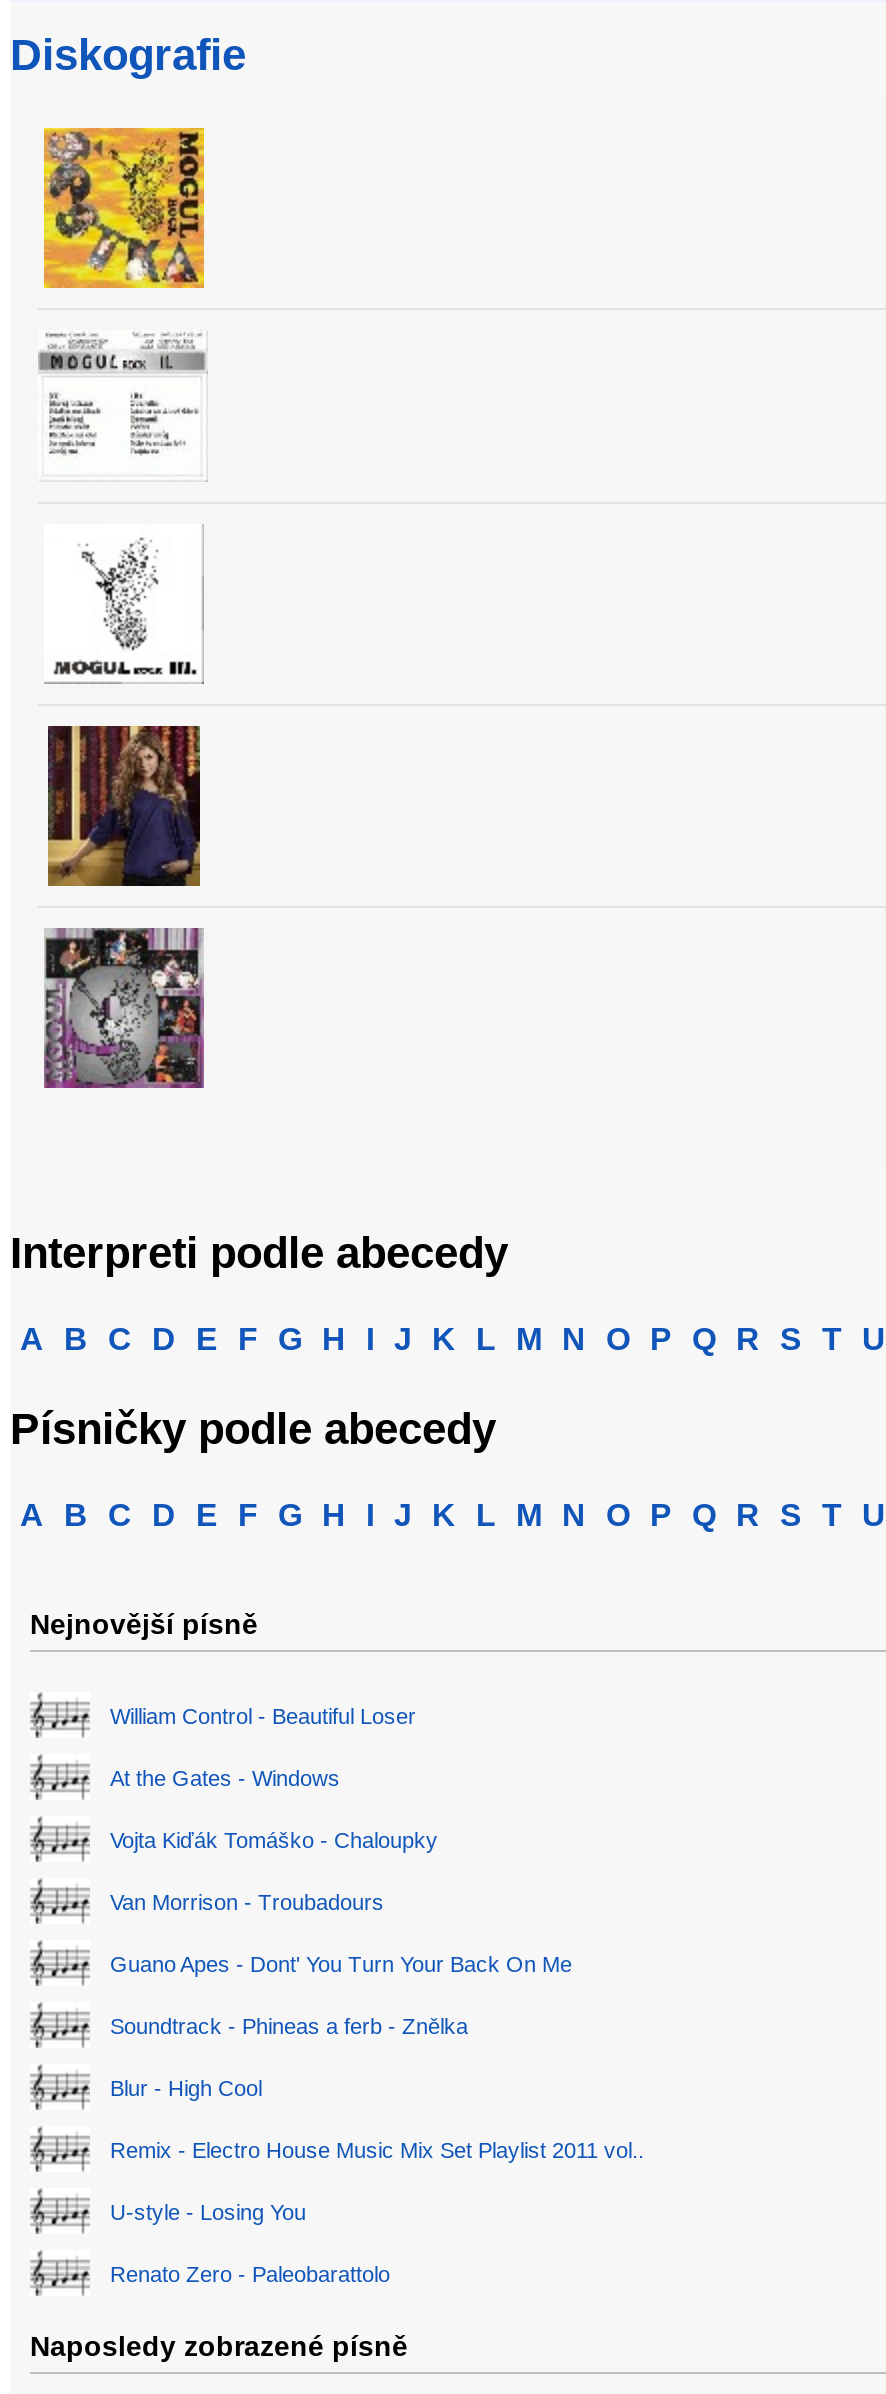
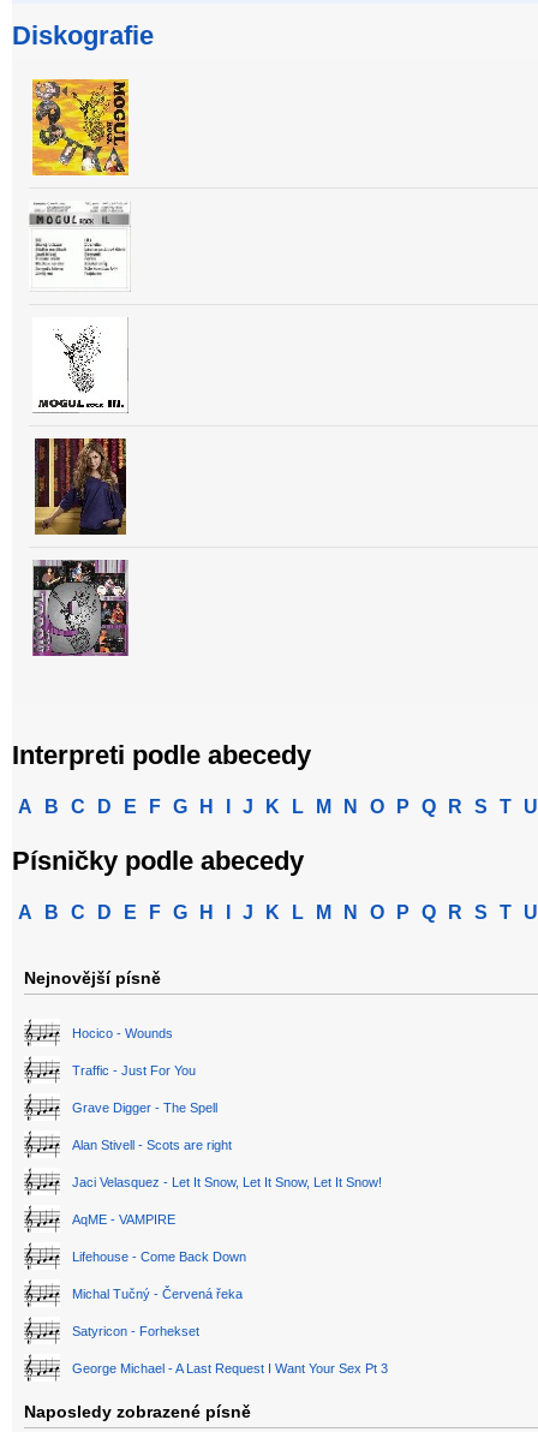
[110,1703,416,1727] William Control - Beautiful Loser -> [72,1025,173,1040] Hocico - Wounds
[110,1765,340,1789] At the Gates - Windows -> [72,1063,196,1077] Traffic - Just For You
[110,1827,438,1851] Vojta Kiďák Tomáško - Chaloupky -> [72,1100,217,1114] Grave Digger - The Spell
[110,1889,384,1913] Van Morrison - Troubadours -> [72,1137,232,1152] Alan Stivell - Scots are right
[110,1951,572,1975] Guano Apes - Dont' You Turn Your Back On Me -> [72,1174,382,1189] Jaci Velasquez - Let It Snow, Let It Snow, Let It Snow!
[110,2013,468,2037] Soundtrack - Phineas a ferb - Znělka -> [72,1212,175,1226] AqME - VAMPIRE
[110,2075,262,2099] Blur - High Cool -> [72,1249,246,1263] Lifehouse - Come Back Down
[110,2137,644,2161] Remix - Electro House Music Mix Set Playlist 2011 vol.. -> [72,1286,243,1301] Michal Tučný - Červená řeka
[110,2199,306,2223] U-style - Losing You -> [72,1323,199,1338] Satyricon - Forhekset
[110,2261,390,2285] Renato Zero - Paleobarattolo -> [72,1361,388,1375] George Michael - A Last Request I Want Your Sex Pt 3

